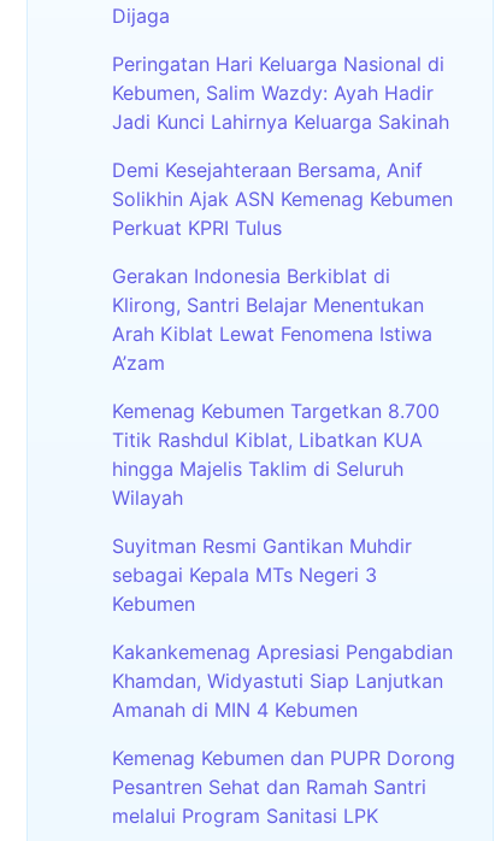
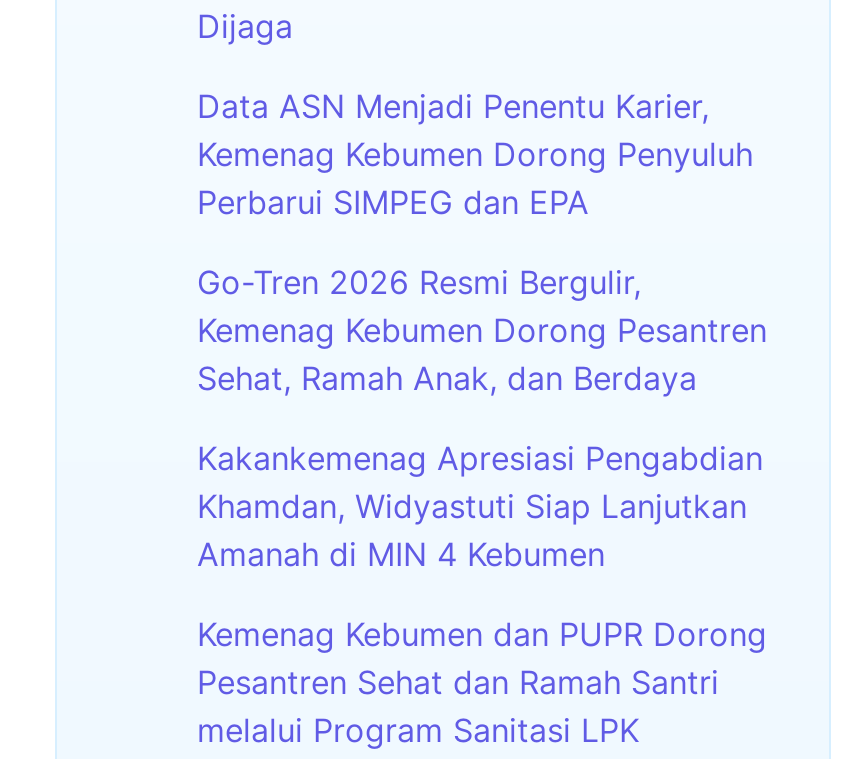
[112,51,453,615] Peringatan Hari Keluarga Nasional di | Kebumen, Salim Wazdy: Ayah Hadir | Jadi Kunci Lahirnya Keluarga Sakinah | Demi Kesejahteraan Bersama, Anif | Solikhin Ajak ASN Kemenag Kebumen | Perkuat KPRI Tulus | Gerakan Indonesia Berkiblat di | Klirong, Santri Belajar Menentukan | Arah Kiblat Lewat Fenomena Istiwa | A’zam | Kemenag Kebumen Targetkan 8.700 | Titik Rashdul Kiblat, Libatkan KUA | hingga Majelis Taklim di Seluruh | Wilayah | Suyitman Resmi Gantikan Muhdir | sebagai Kepala MTs Negeri 3 | Kebumen -> [197,85,767,397] Data ASN Menjadi Penentu Karier, | Kemenag Kebumen Dorong Penyuluh | Perbarui SIMPEG dan EPA | Go-Tren 2026 Resmi Bergulir, | Kemenag Kebumen Dorong Pesantren | Sehat, Ramah Anak, dan Berdaya

